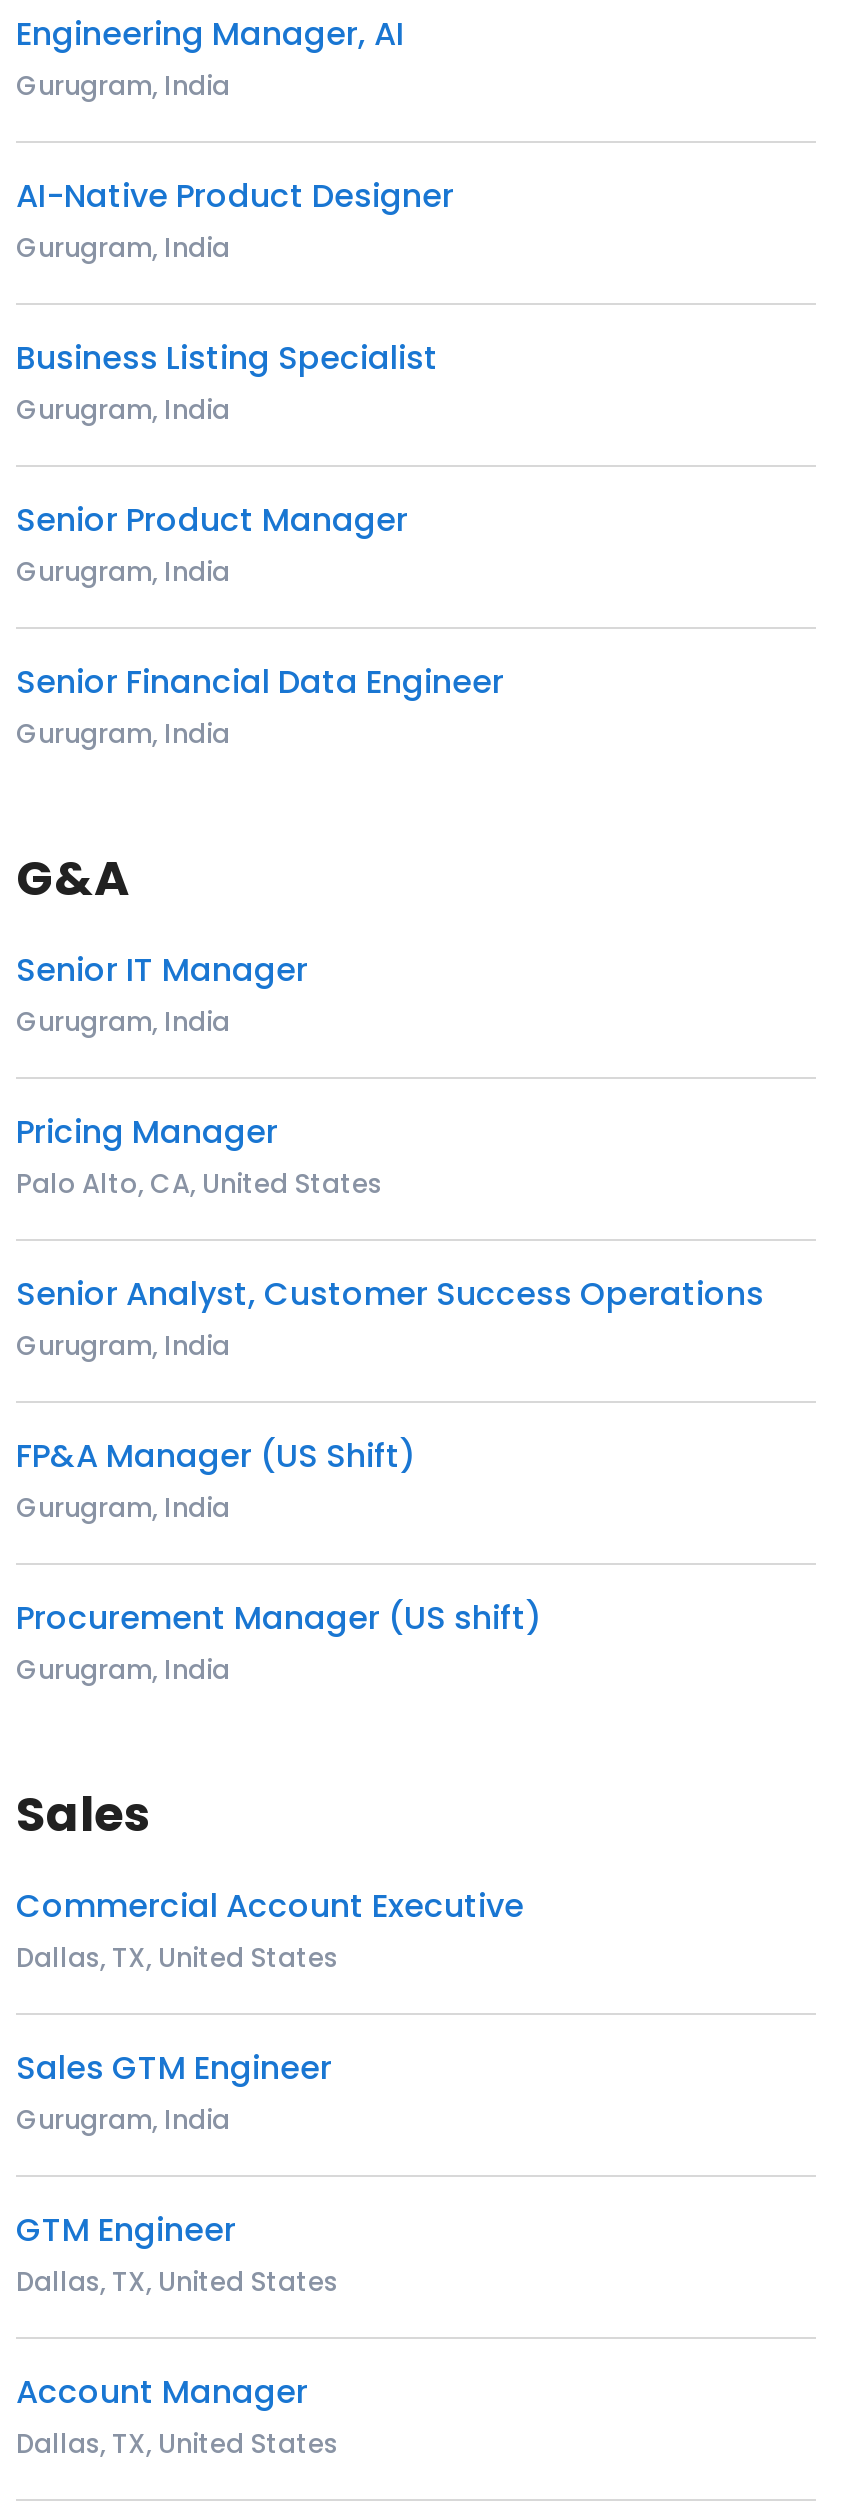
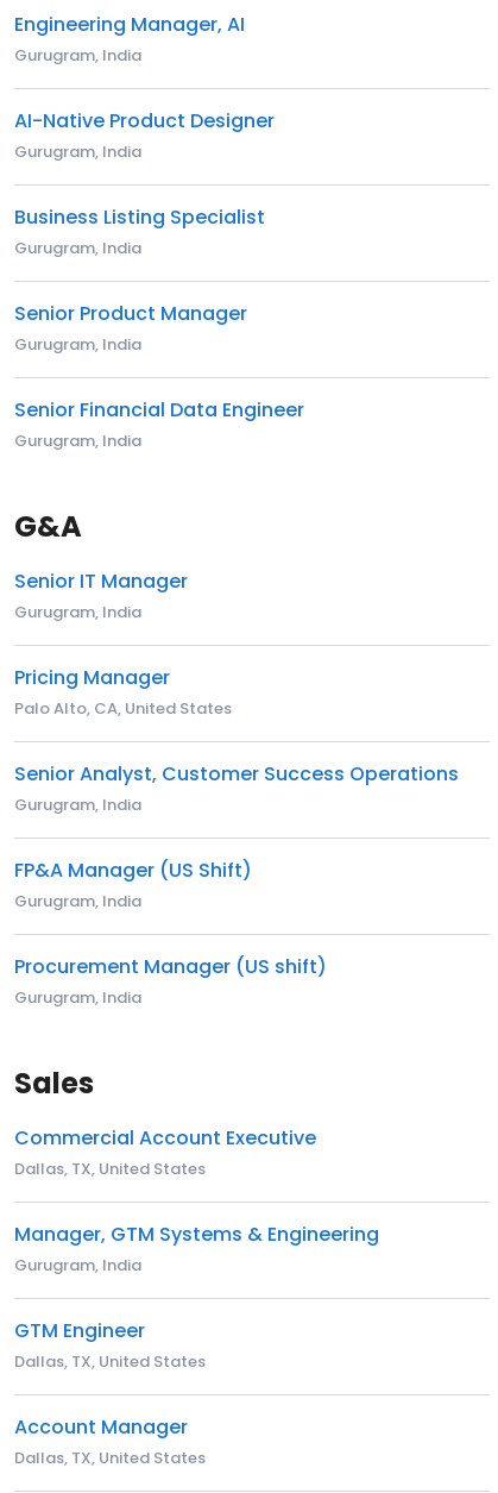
[16,2045,332,2091] Sales GTM Engineer -> [14,1221,379,1248] Manager, GTM Systems & Engineering

